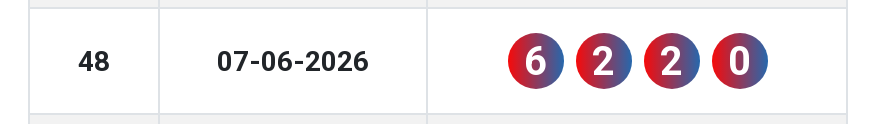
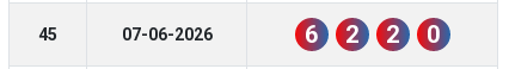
[78,45,110,77] 48 -> [38,25,57,44] 45

